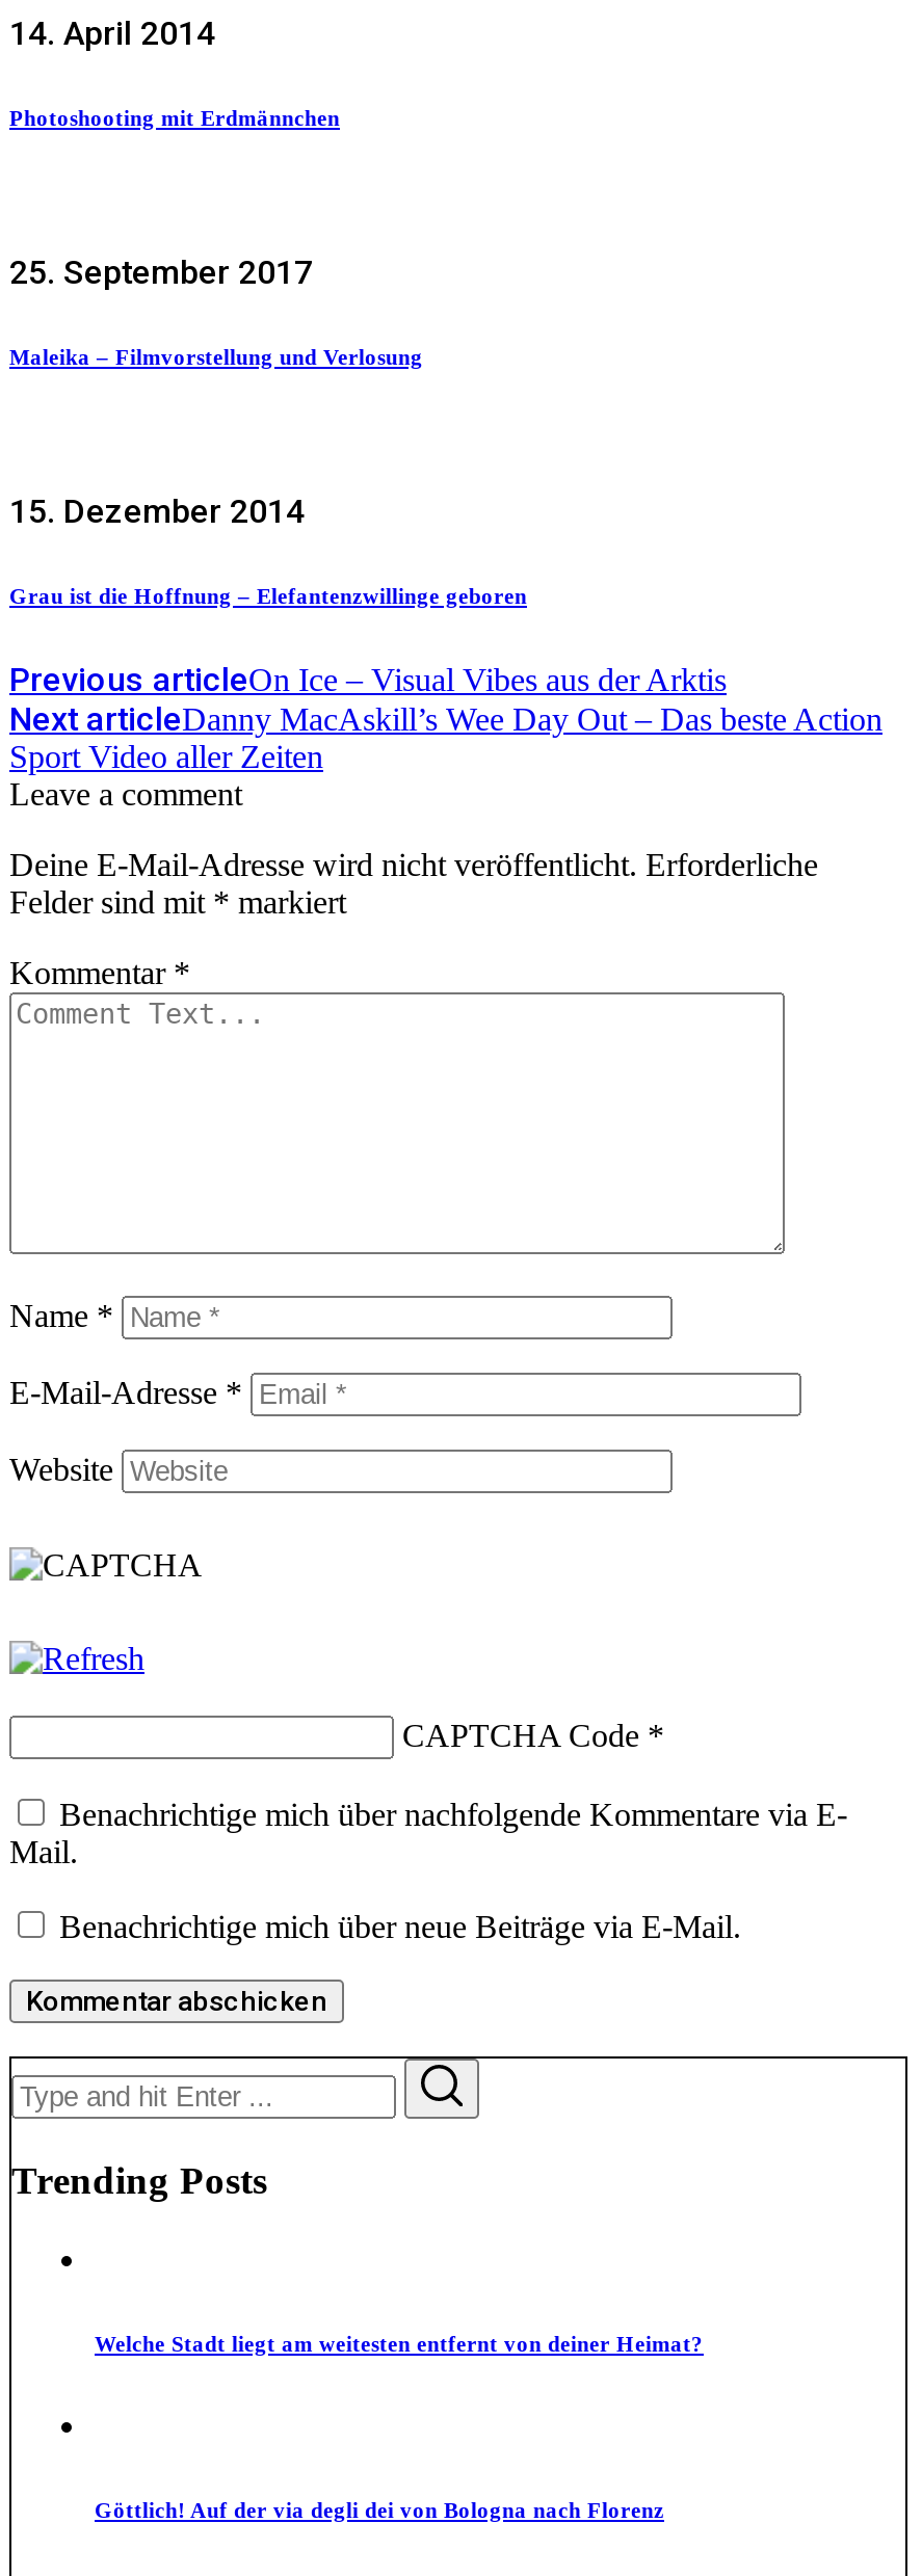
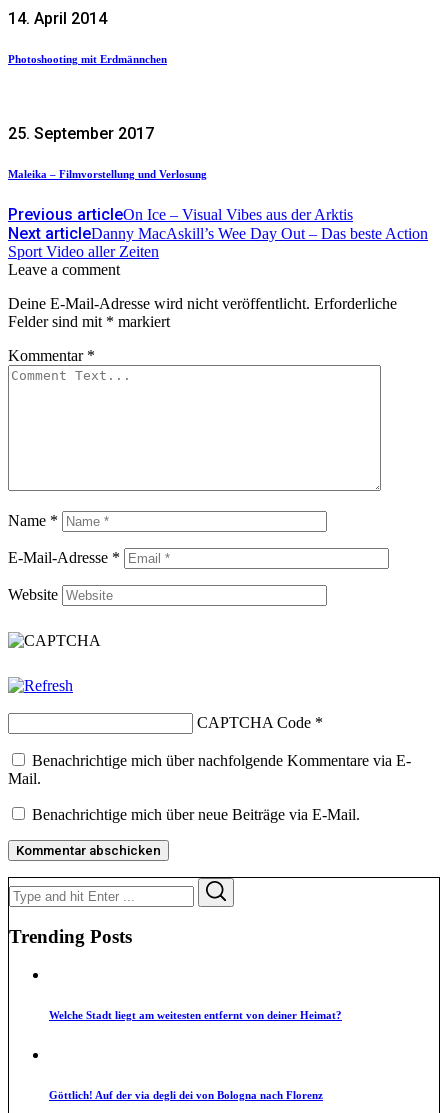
[9,491,527,608] 15. Dezember 2014 | Grau ist die Hoffnung – Elefantenzwillinge geboren -> none

